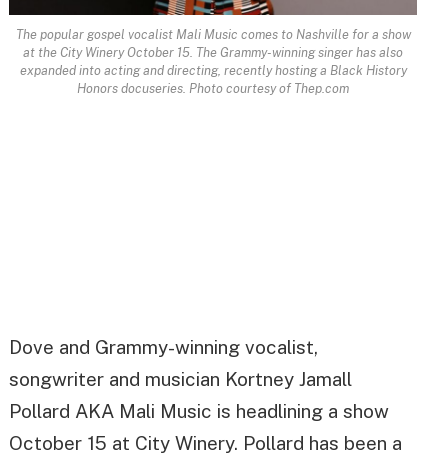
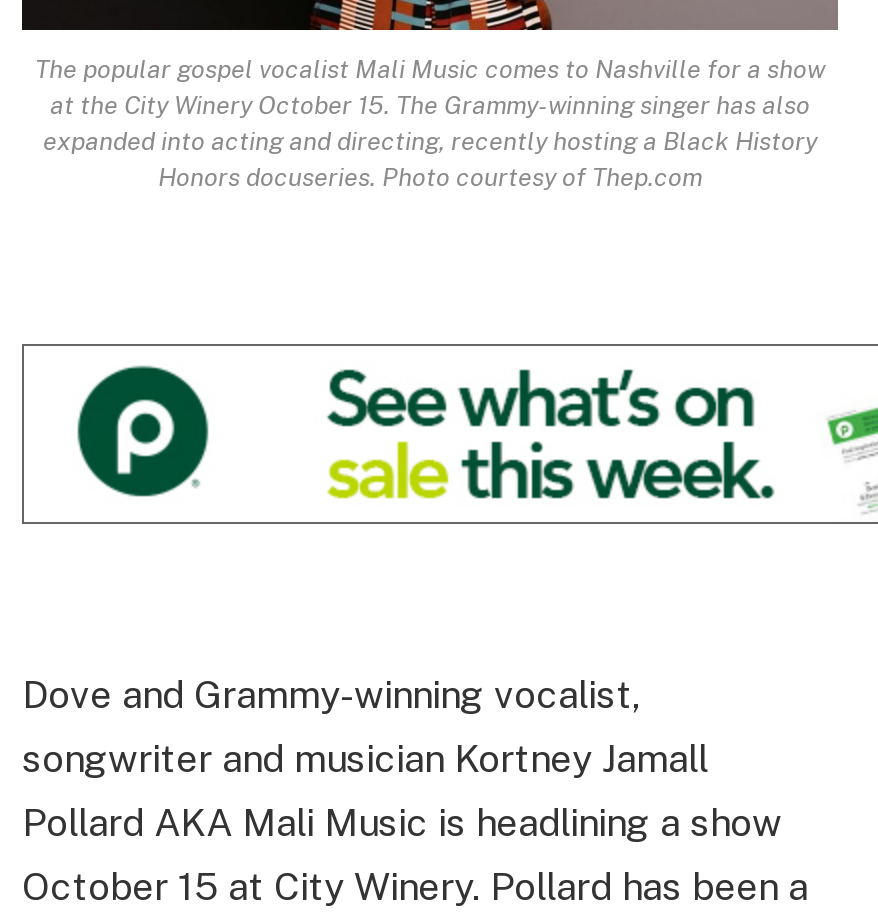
none -> [20,342,872,526] [image]

